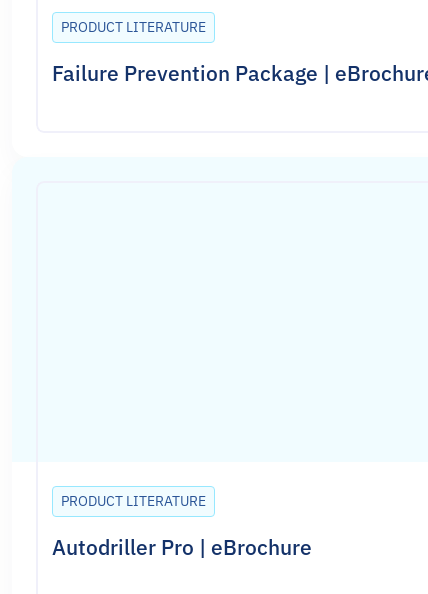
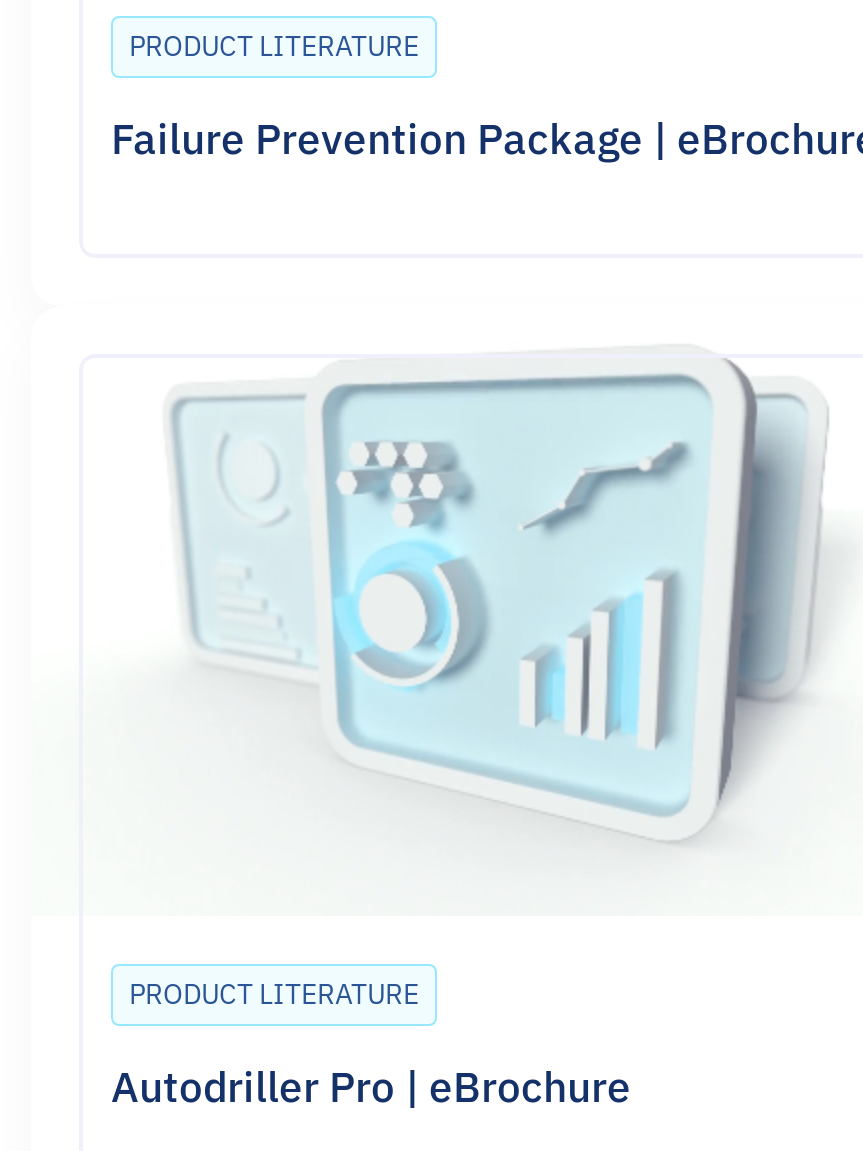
none -> [167,346,853,864] [image]

